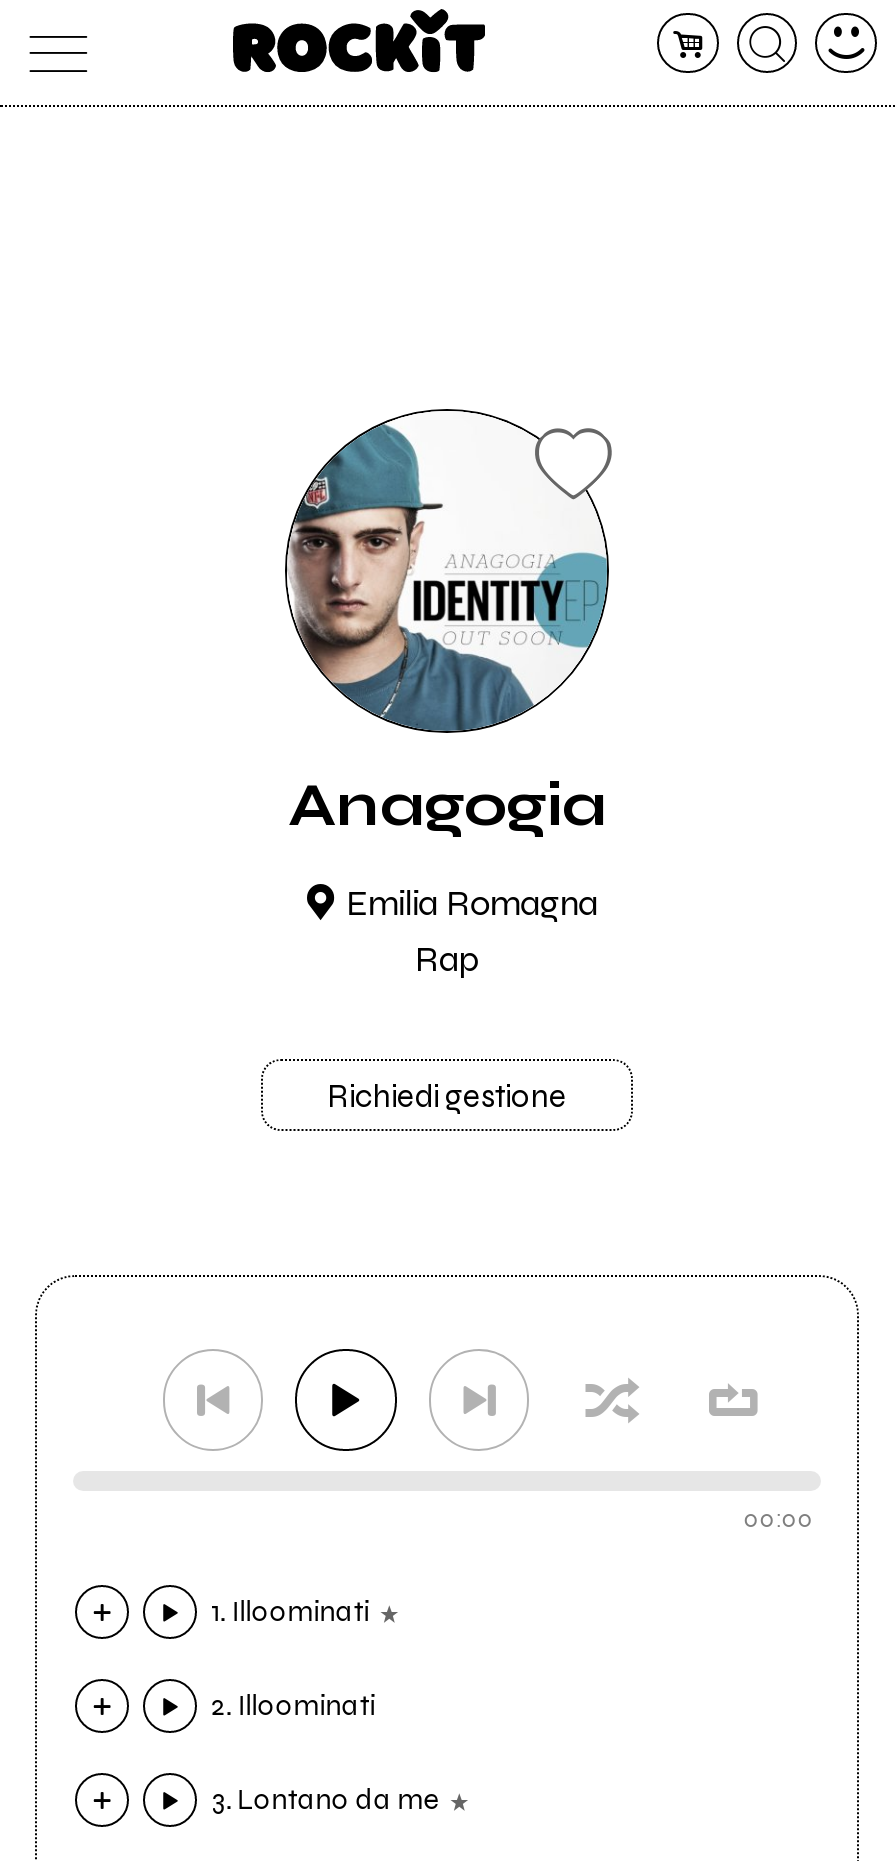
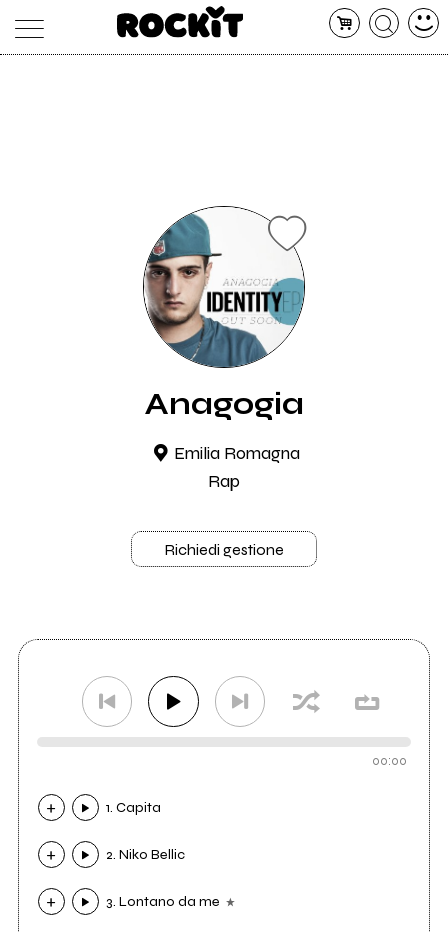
[212,1596,370,1630] 1. Illoominati -> [106,799,161,816] 1. Capita
[212,1690,376,1724] 2. Illoominati -> [106,846,185,863] 2. Niko Bellic

